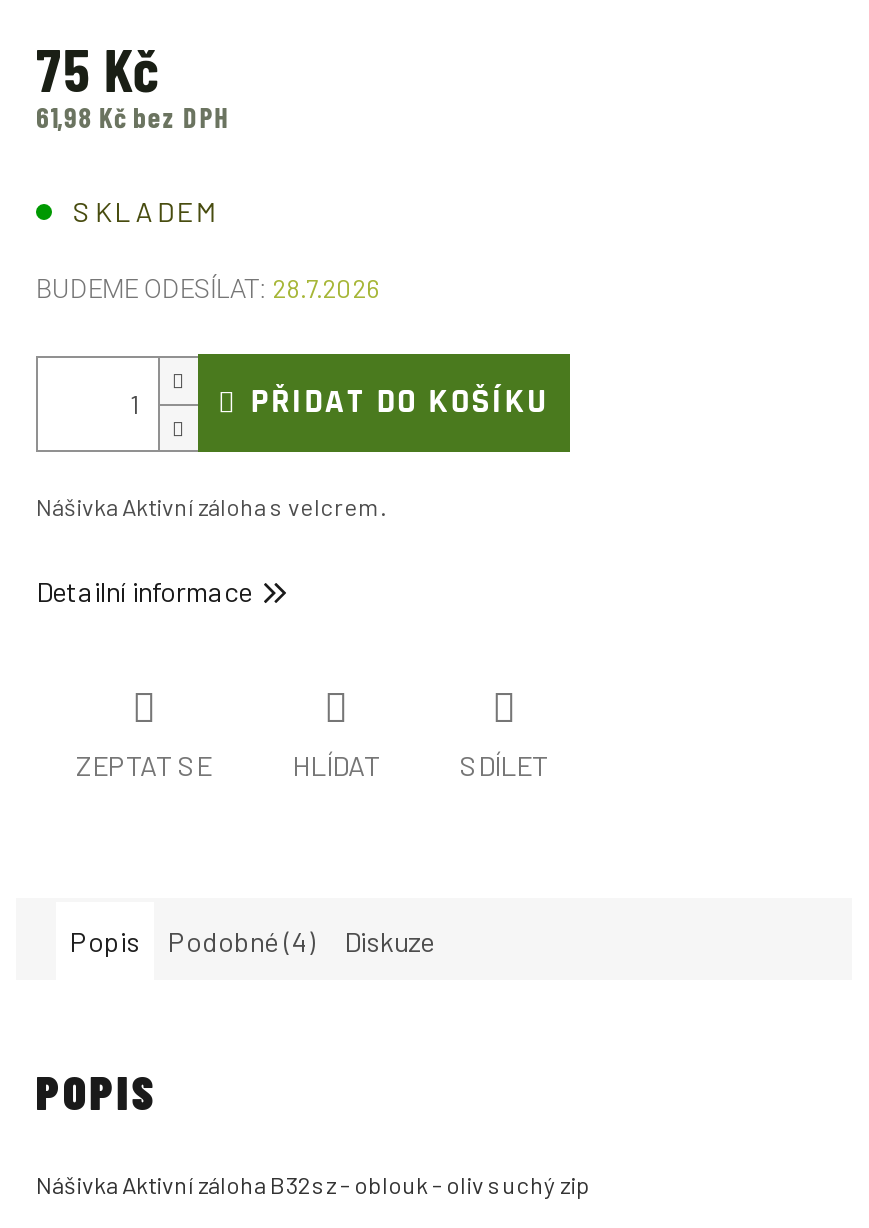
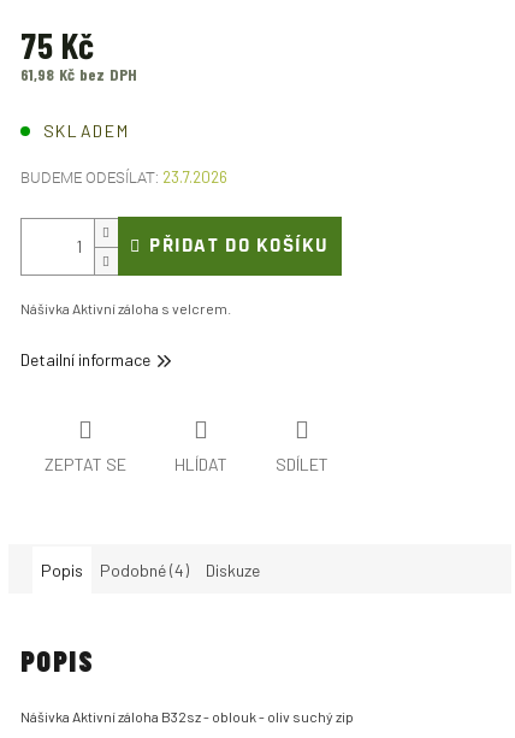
[272,272,380,304] 28.7.2026 -> [162,167,227,187] 23.7.2026

